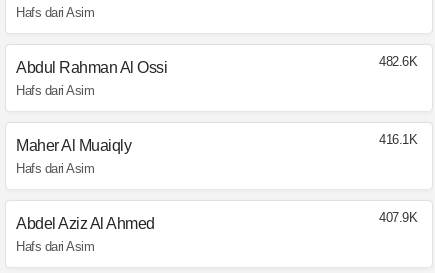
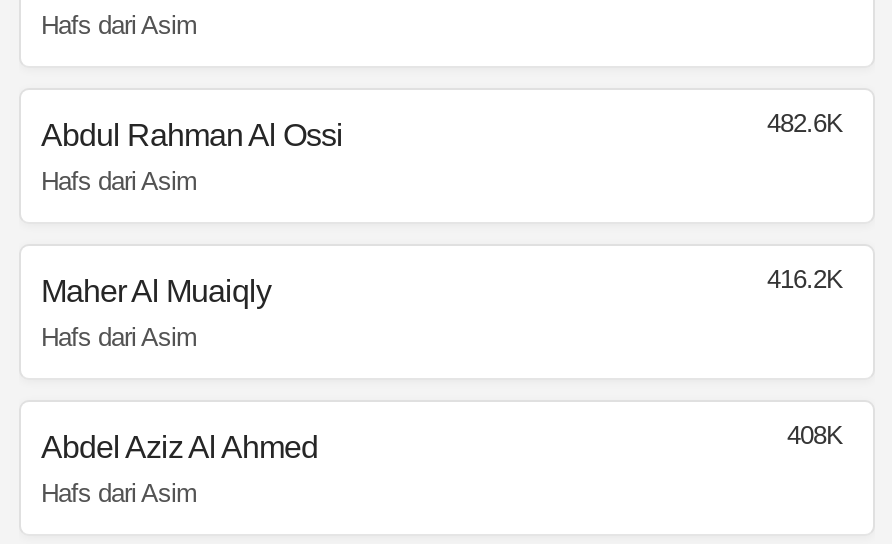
[379,132,417,147] 416.1K -> [767,265,843,295] 416.2K
[379,210,417,225] 407.9K -> [787,421,843,451] 408K

